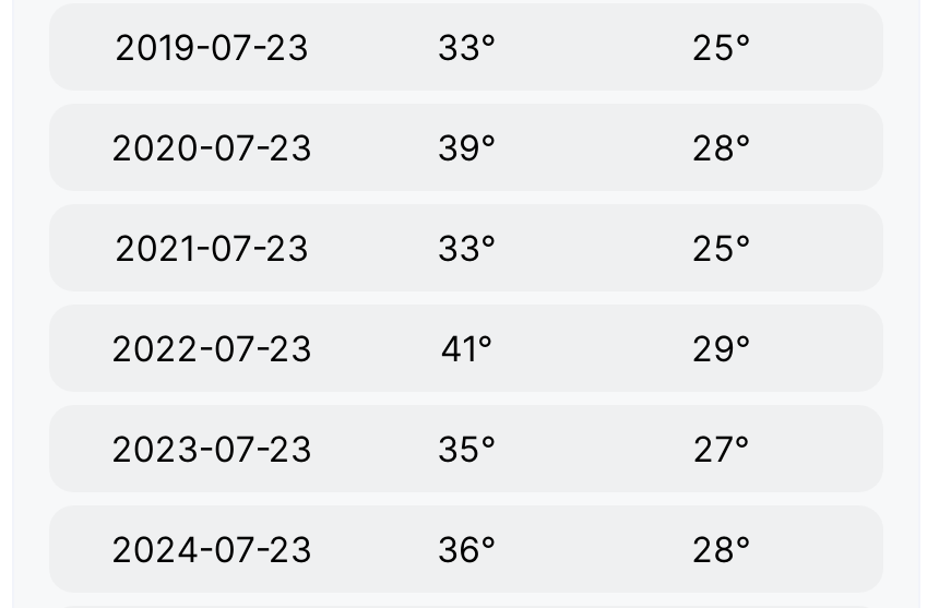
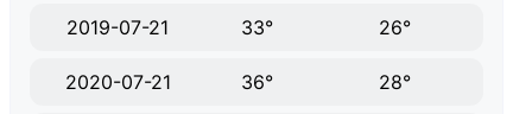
[111,24,751,570] 25° | 2020-07-23 | 39° | 28° | 2021-07-23 | 33° | 25° | 2022-07-23 | 41° | 29° | 2023-07-23 | 35° | 27° | 2024-07-23 -> [65,15,411,93] 26° | 2020-07-21
[114,24,309,68] 2019-07-23 -> [67,15,169,39] 2019-07-21

